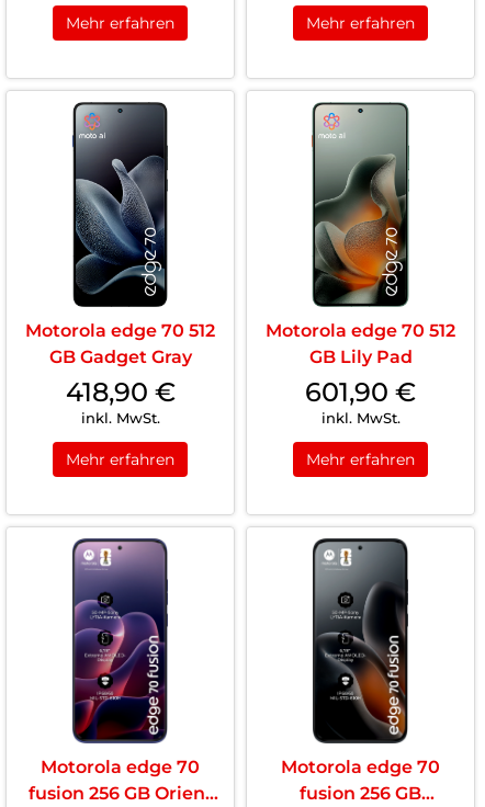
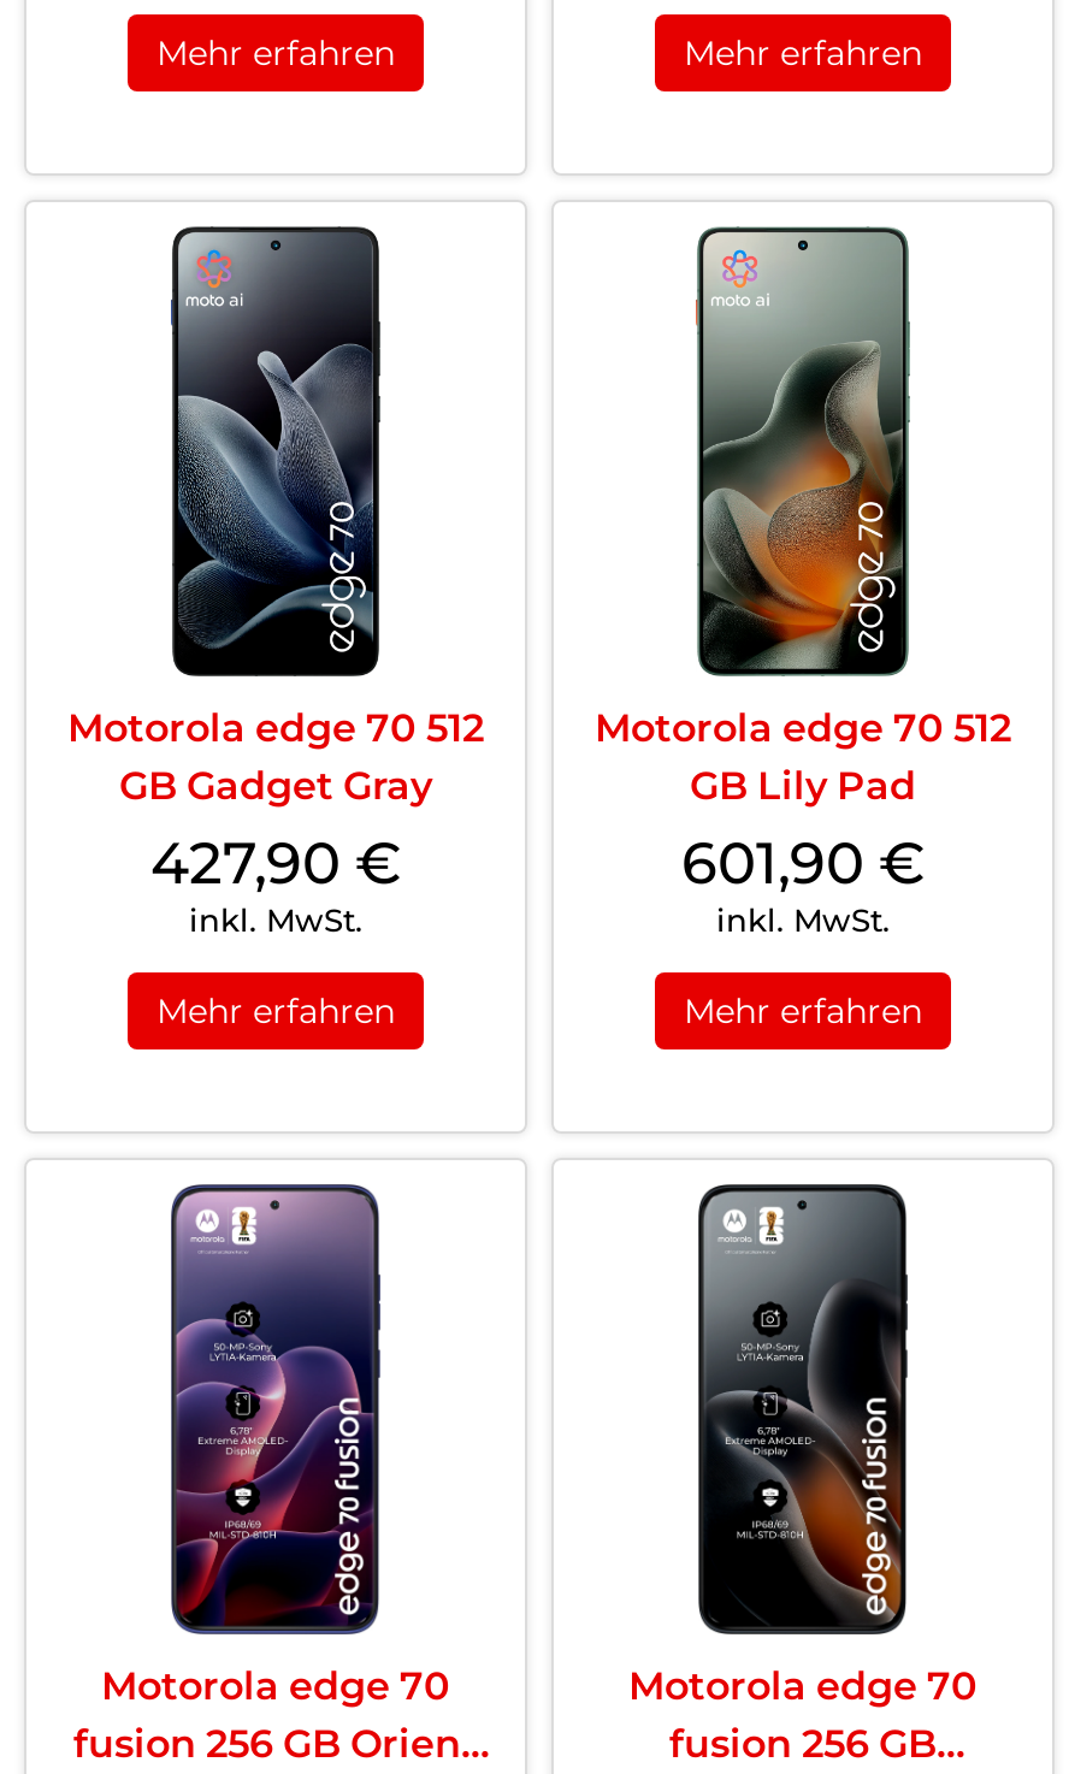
[65,376,175,408] 418,90 € -> [150,828,401,898] 427,90 €

